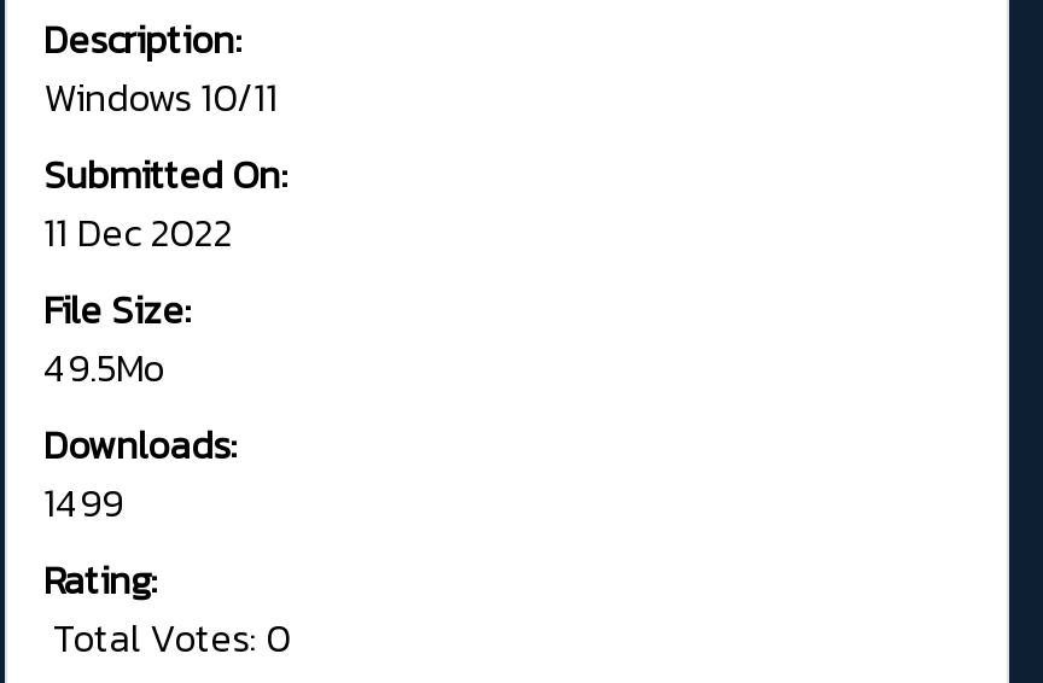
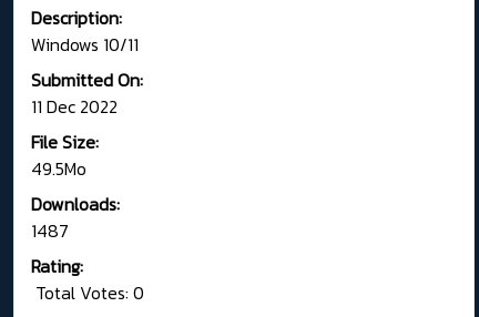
[43,474,123,532] 1499 -> [31,218,69,244] 1487

